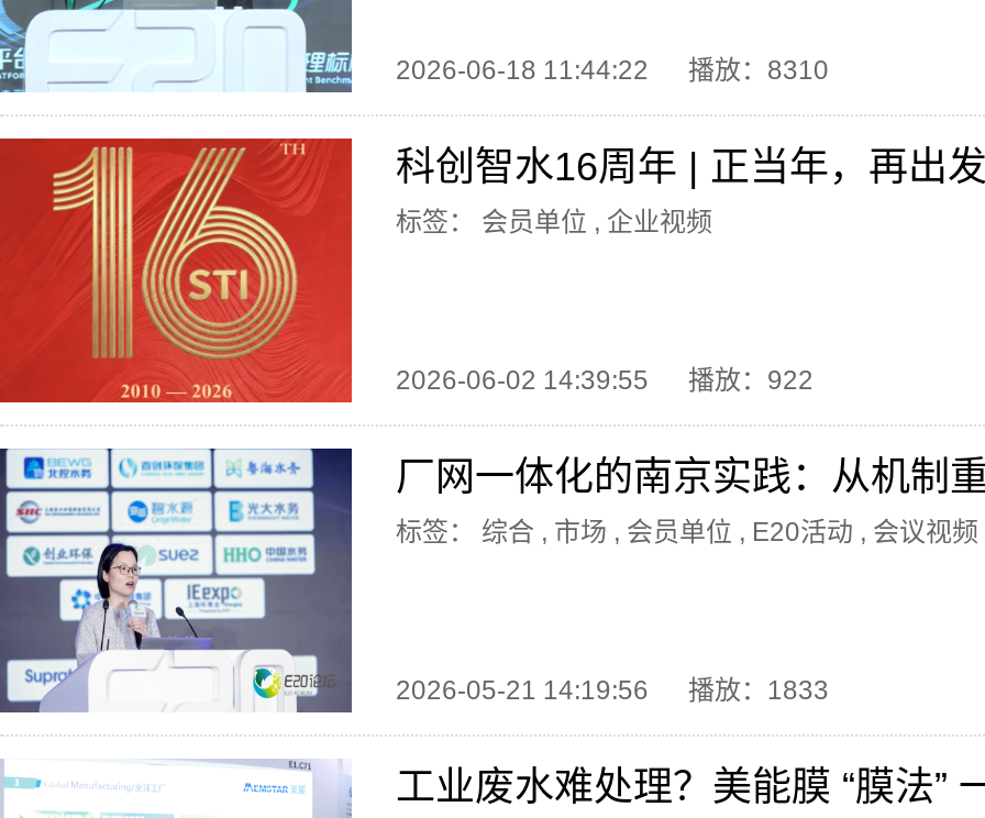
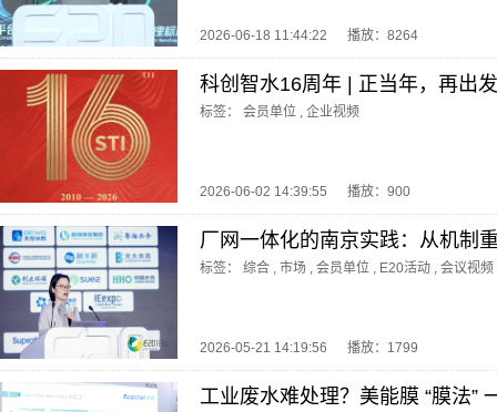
[396,55,829,86] 2026-06-18 11:44:22 播放：8310 -> [200,28,418,43] 2026-06-18 11:44:22 播放：8264
[396,365,814,396] 2026-06-02 14:39:55 播放：922 -> [200,184,410,199] 2026-06-02 14:39:55 播放：900
[396,675,829,706] 2026-05-21 14:19:56 播放：1833 -> [200,340,418,356] 2026-05-21 14:19:56 播放：1799

